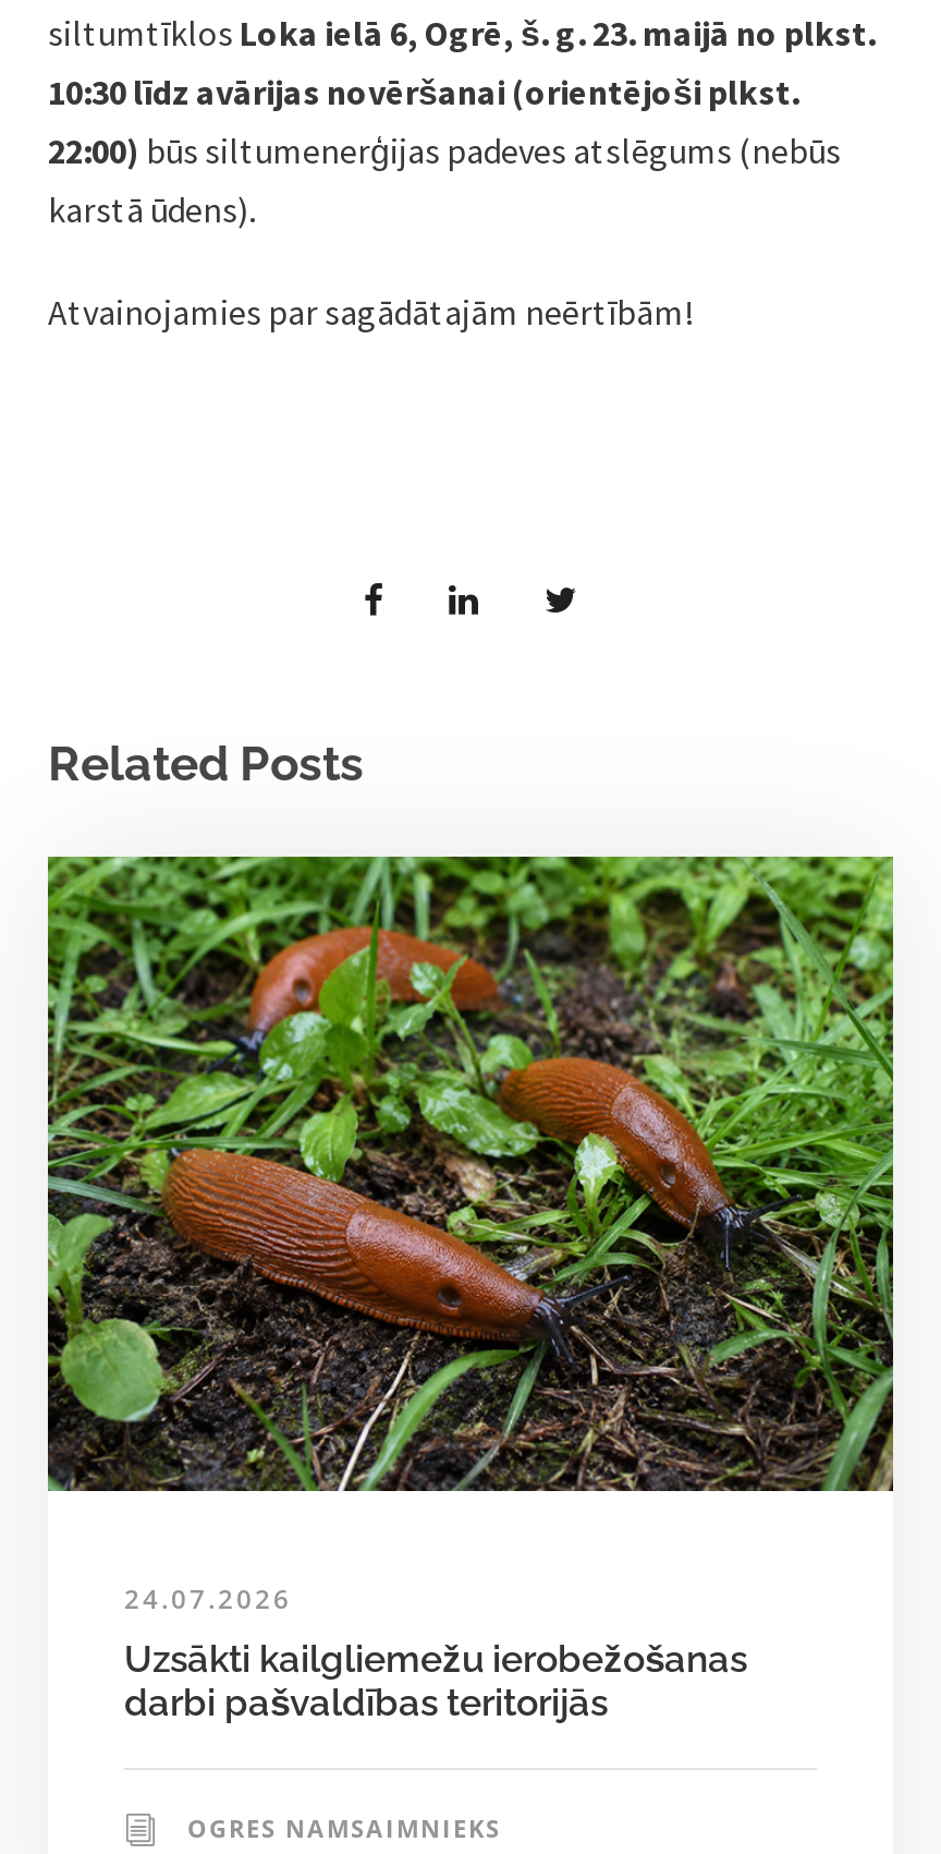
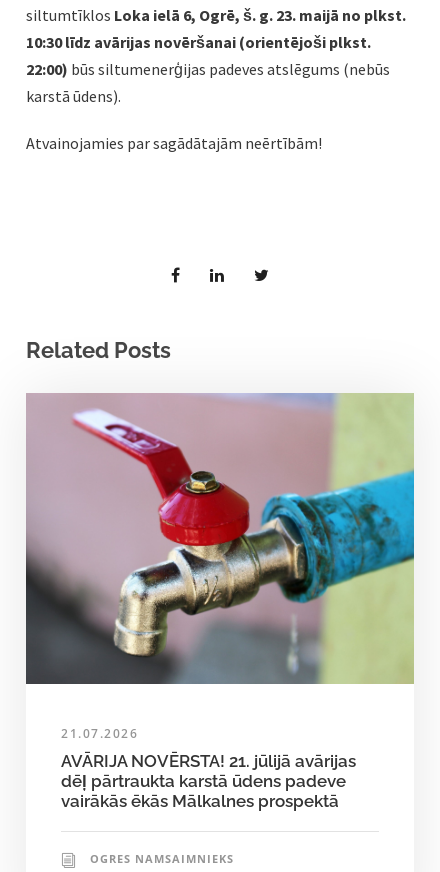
[46,855,895,1723] [image] | 24.07.2026 | Uzsākti kailgliemežu ierobežošanas | darbi pašvaldības teritorijās -> [25,393,415,811] [image] | 21.07.2026 | AVĀRIJA NOVĒRSTA! 21. jūlijā avārijas | dēļ pārtraukta karstā ūdens padeve | vairākās ēkās Mālkalnes prospektā

